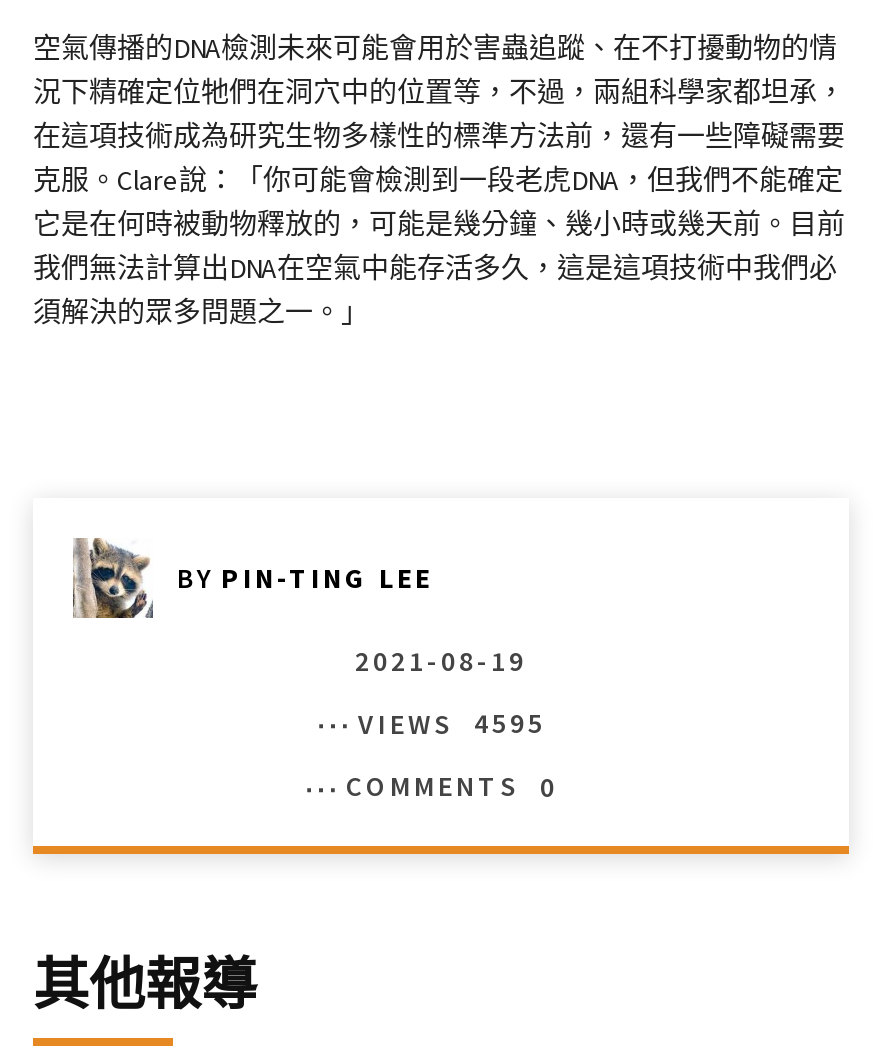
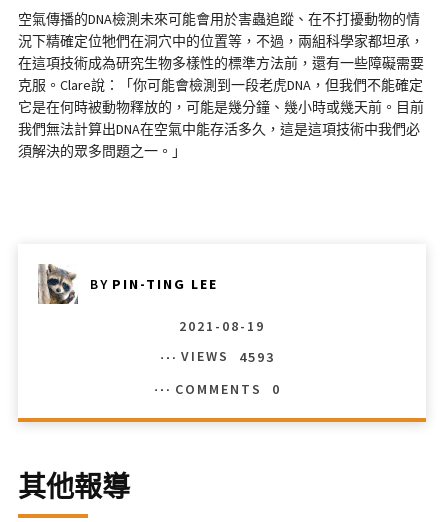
[358,706,546,742] VIEWS 4595 -> [180,348,274,366] VIEWS 4593

